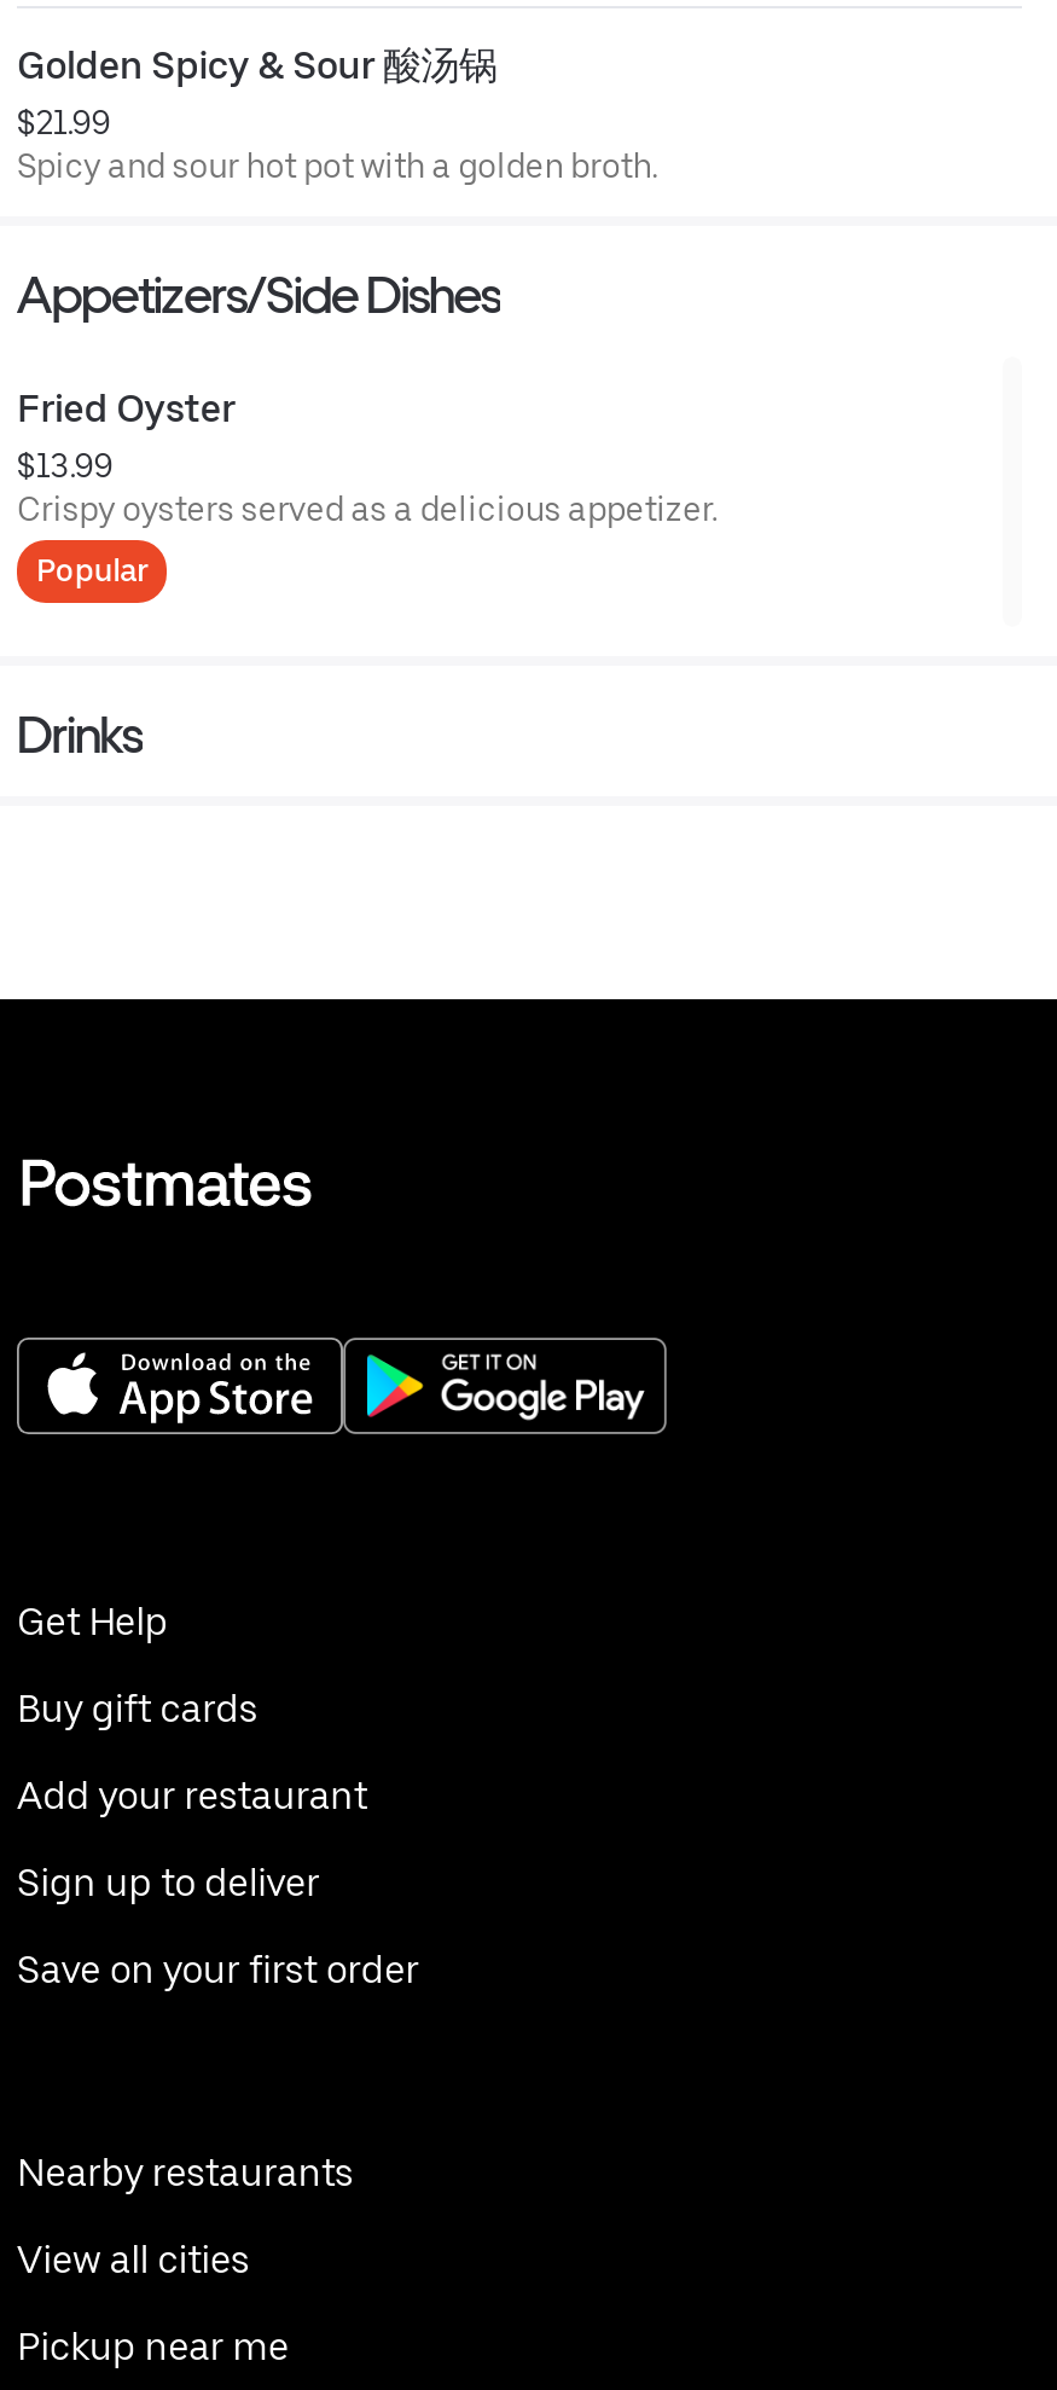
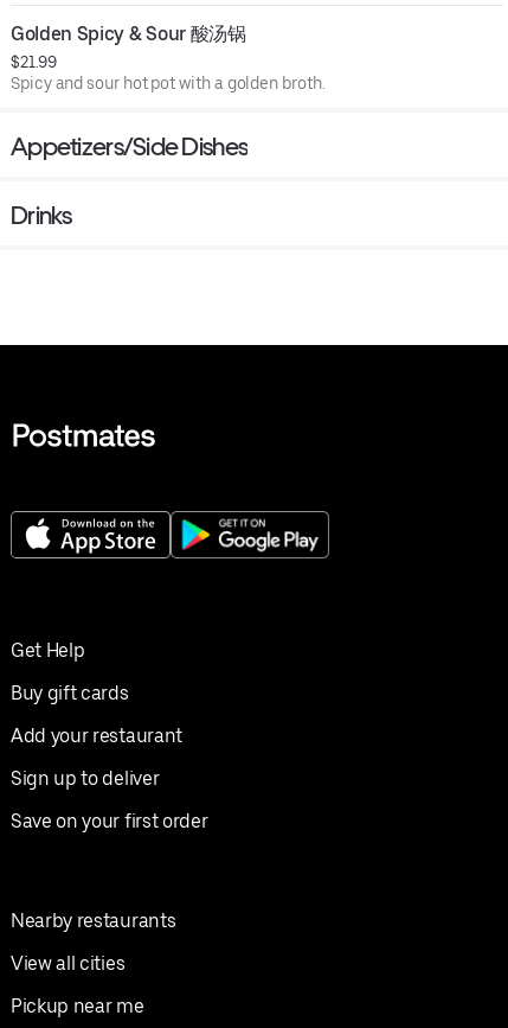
[17,384,718,587] Fried Oyster | $13.99 | Crispy oysters served as a delicious appetizer. | Popular -> none

